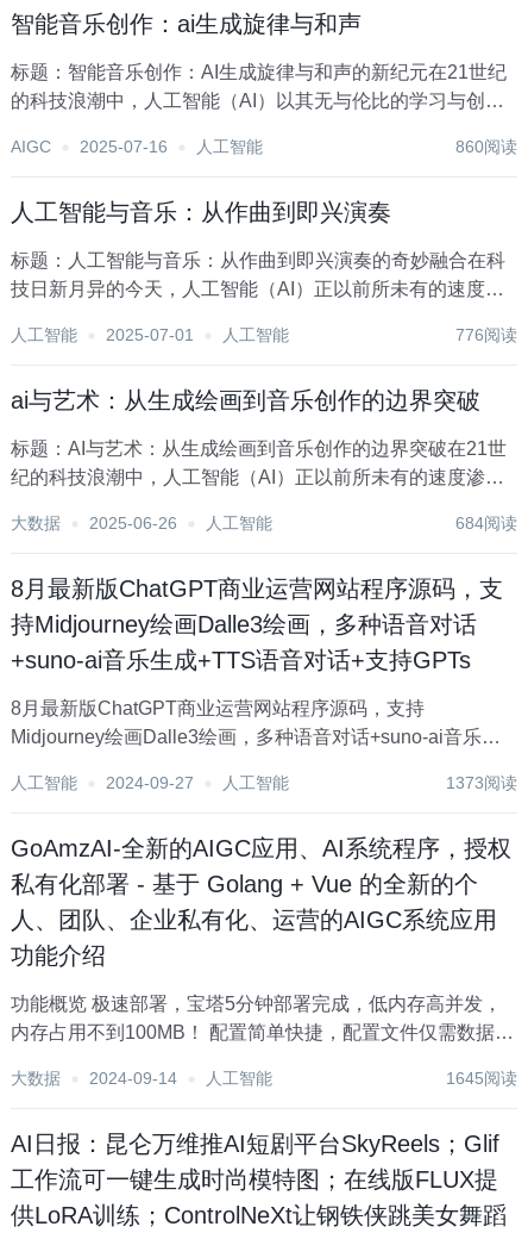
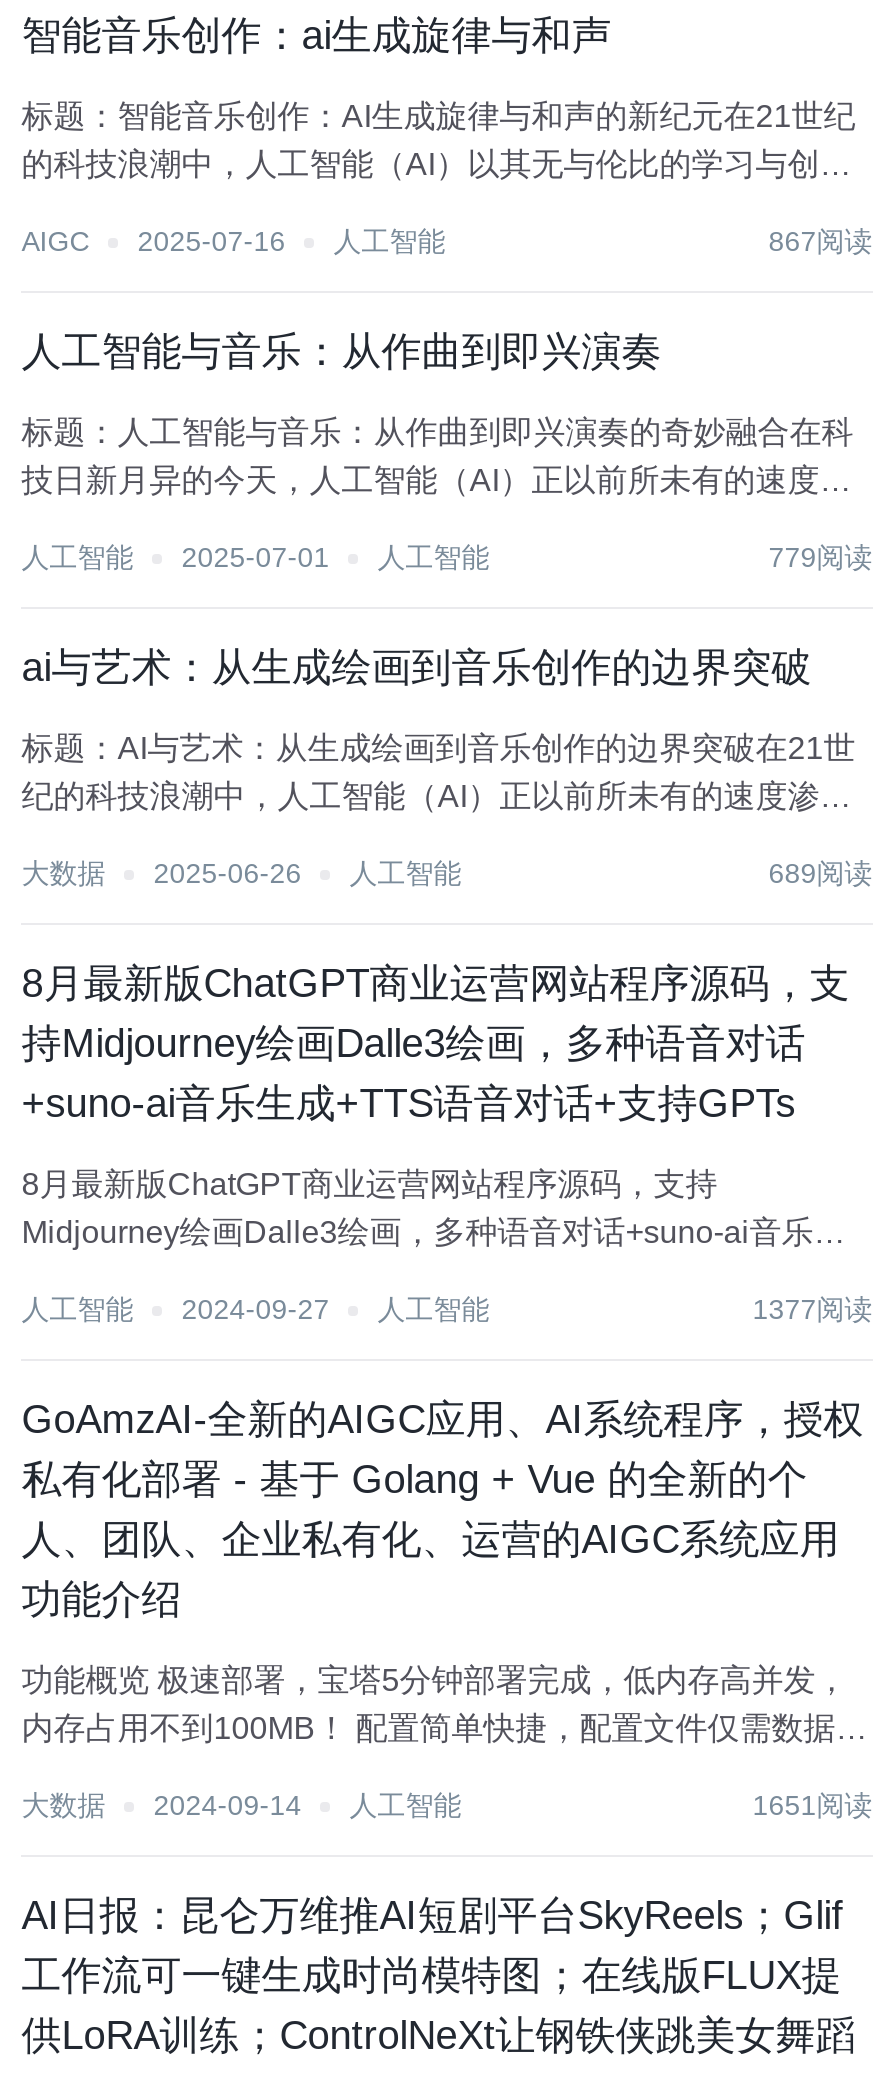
[455,137,517,156] 860阅读 -> [769,225,873,257] 867阅读
[455,325,517,344] 776阅读 -> [769,541,873,573] 779阅读
[455,513,517,533] 684阅读 -> [769,857,873,889] 689阅读
[446,773,517,792] 1373阅读 -> [753,1293,873,1325] 1377阅读
[446,1069,517,1088] 1645阅读 -> [753,1789,873,1821] 1651阅读

